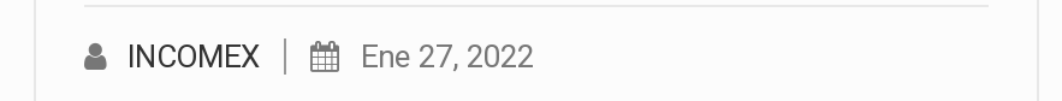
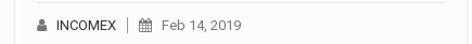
[361,39,534,75] Ene 27, 2022 -> [162,17,241,33] Feb 14, 2019

